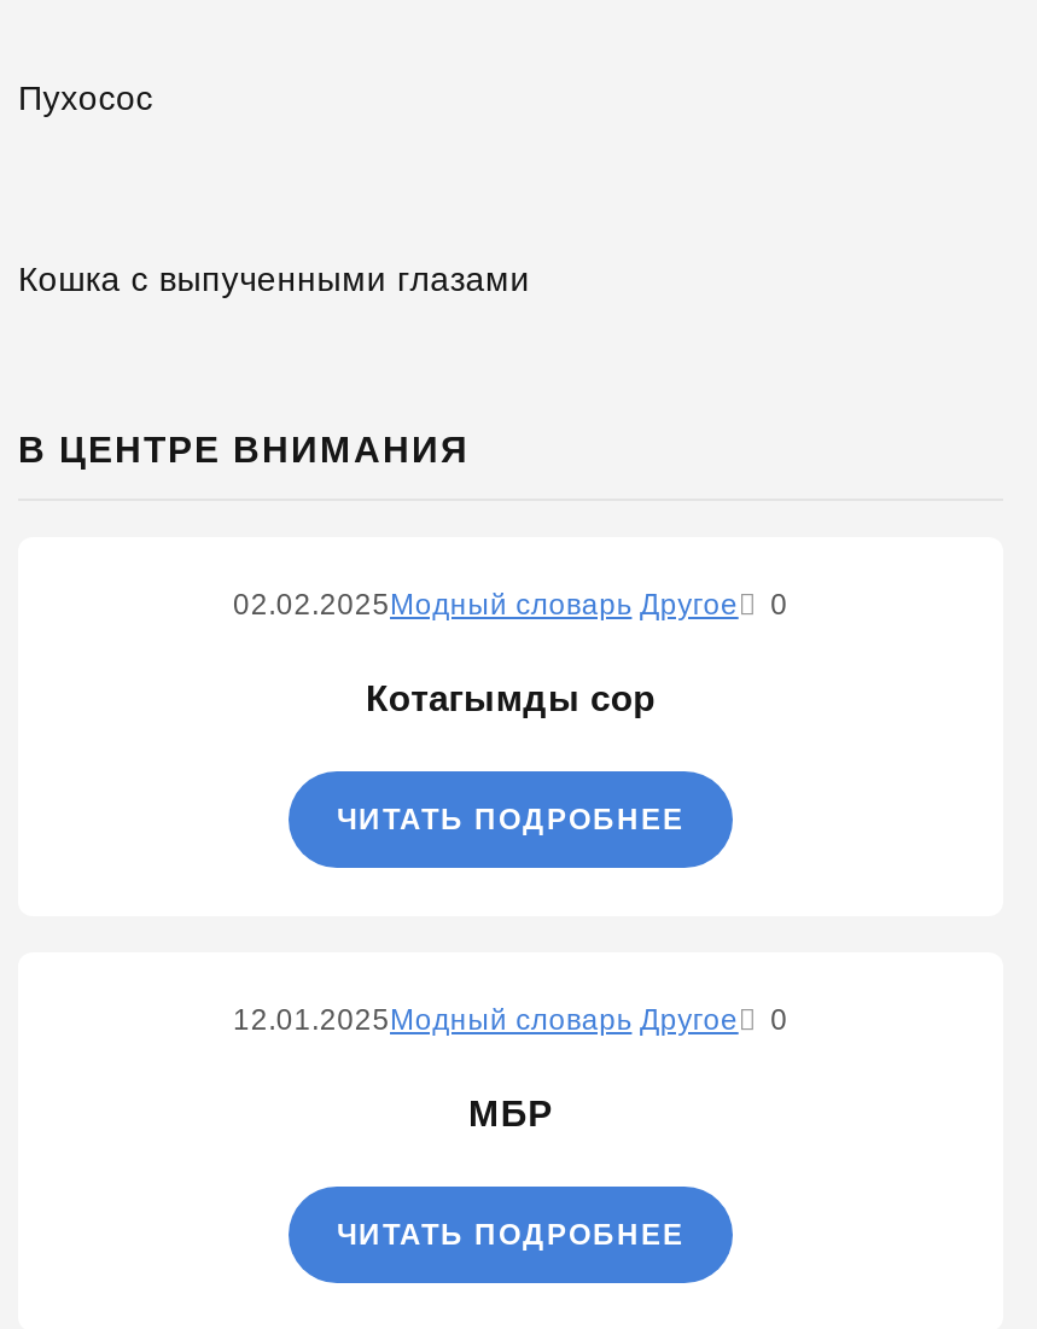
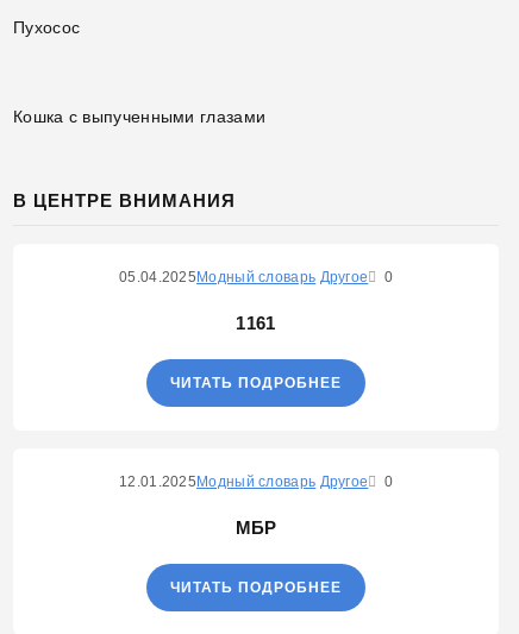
[233,588,738,622] 02.02.2025Модный словарь Другое -> [119,269,368,285] 05.04.2025Модный словарь Другое
[366,677,656,718] Котагымды сор -> [236,313,276,333] 1161

